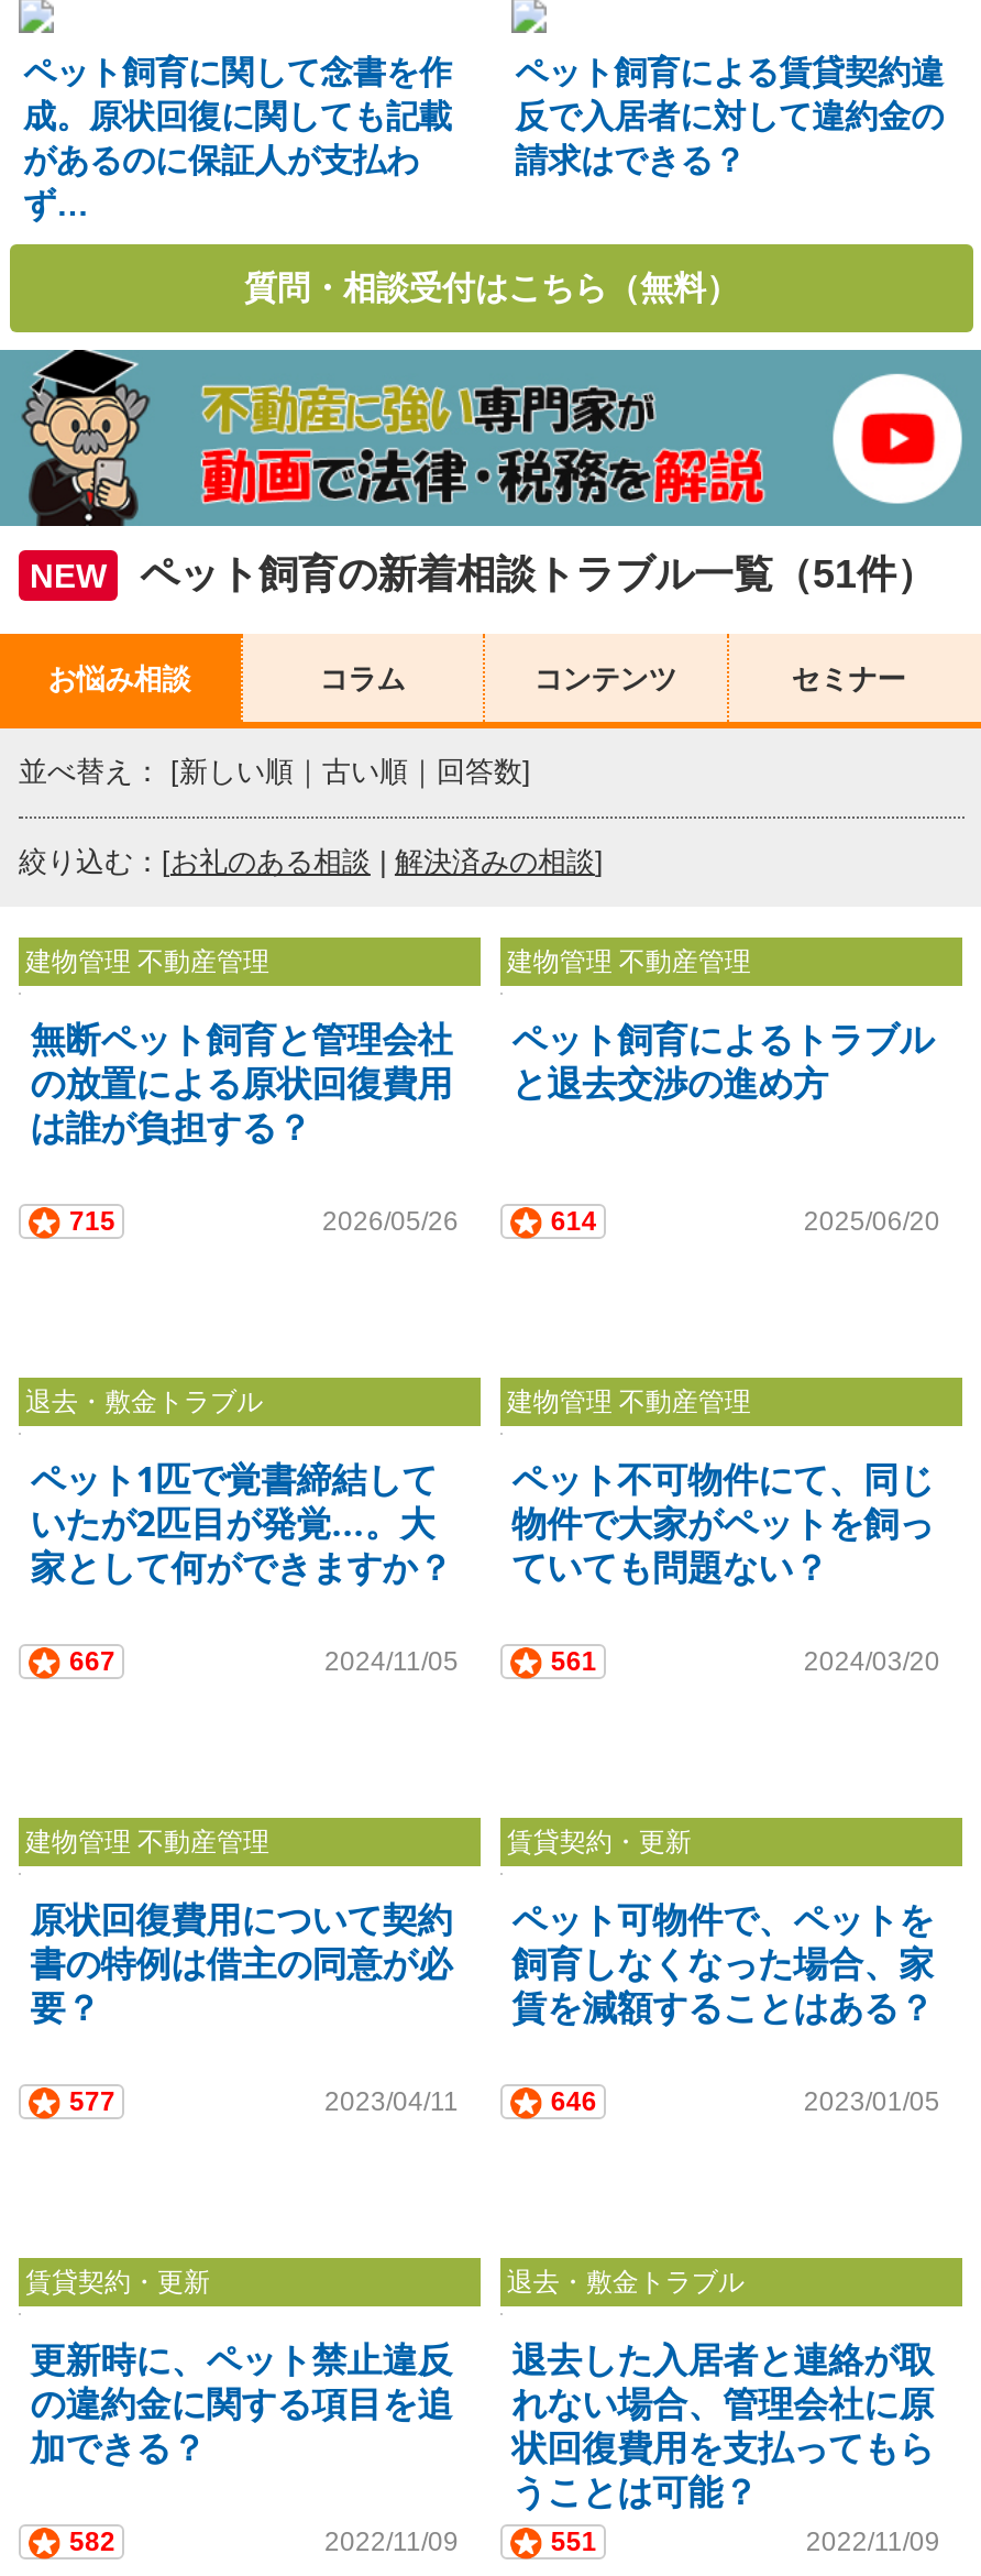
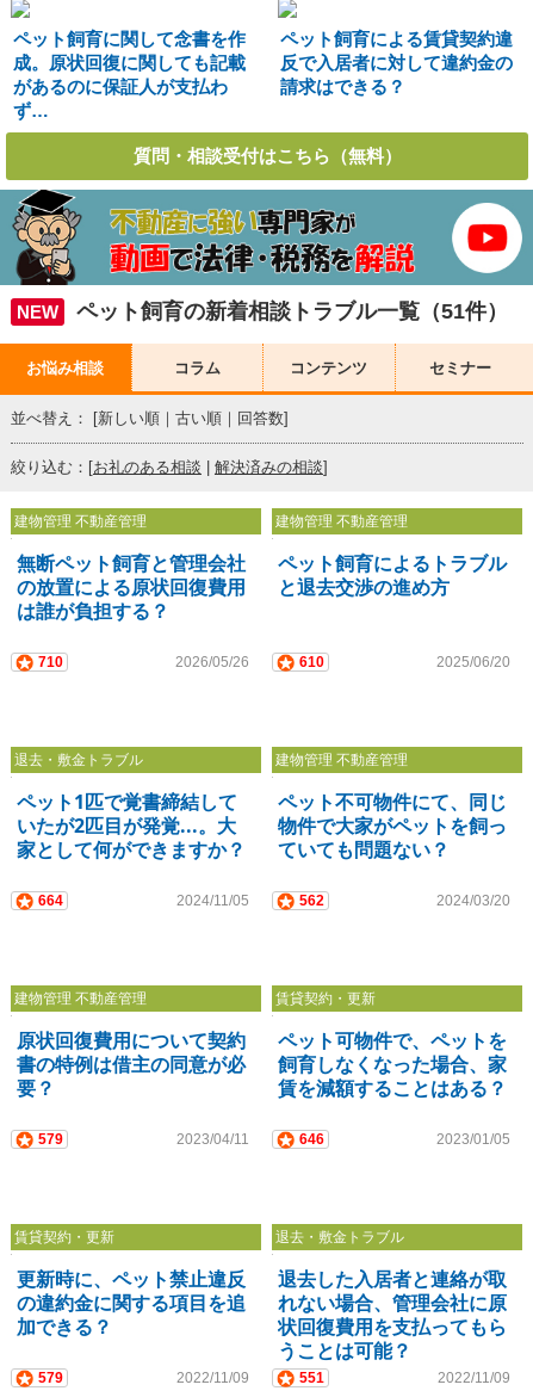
[69,1205,115,1236] 715 -> [38,653,63,670] 710
[551,1205,597,1236] 614 -> [299,653,324,670] 610
[69,1646,115,1676] 667 -> [38,892,63,909] 664
[551,1646,597,1676] 561 -> [299,892,324,909] 562
[69,2086,115,2116] 577 -> [38,1131,63,1147] 579
[69,2526,115,2557] 582 -> [38,1369,63,1386] 579

